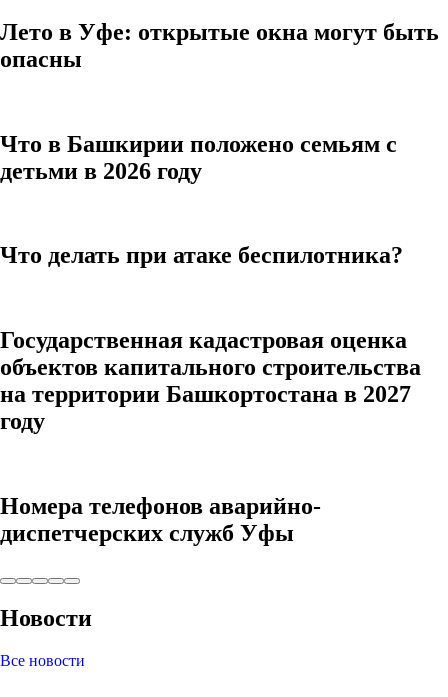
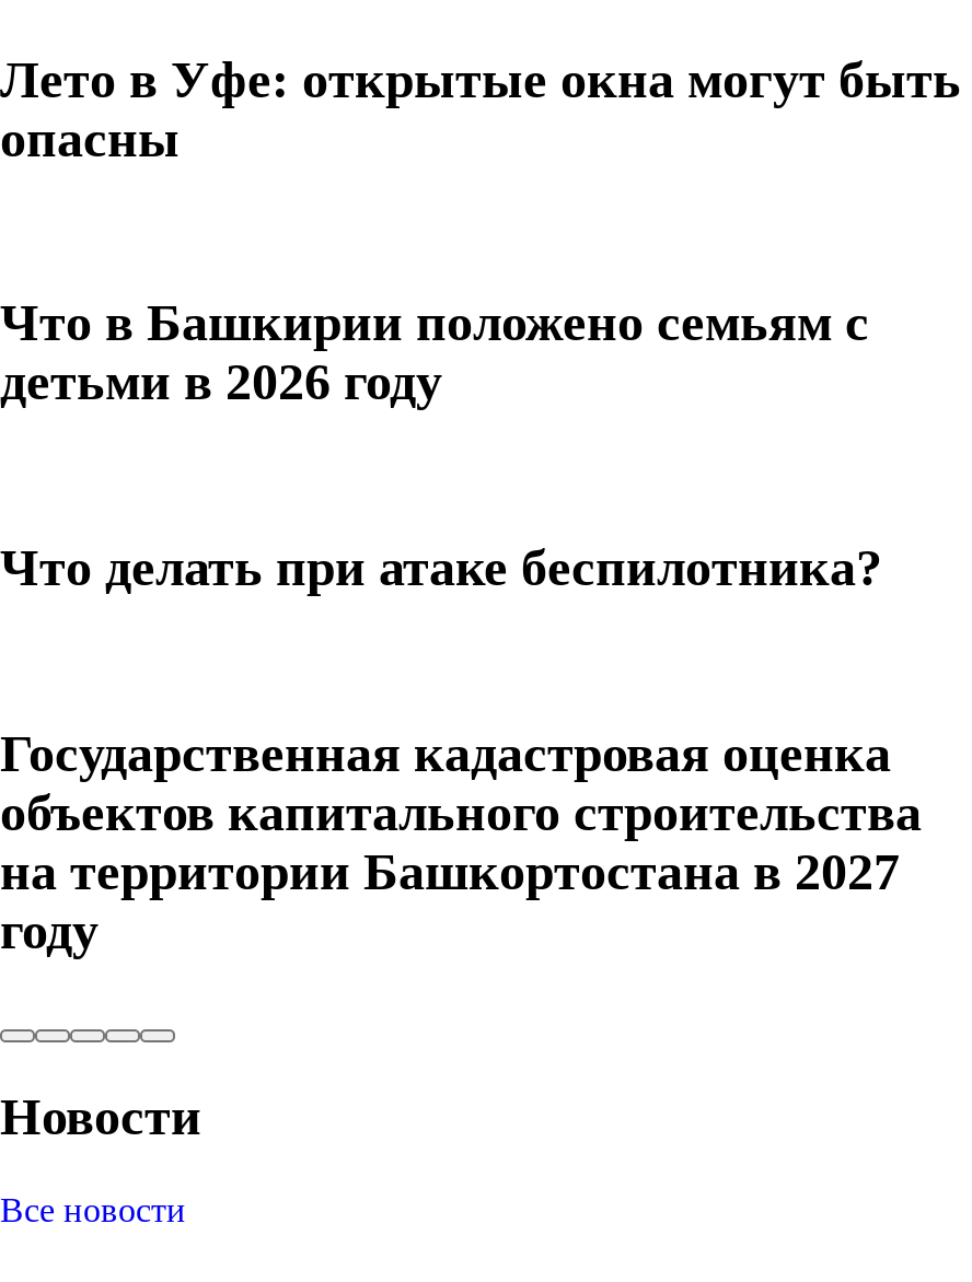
[0,493,321,546] Номера телефонов аварийно- | диспетчерских служб Уфы -> none

